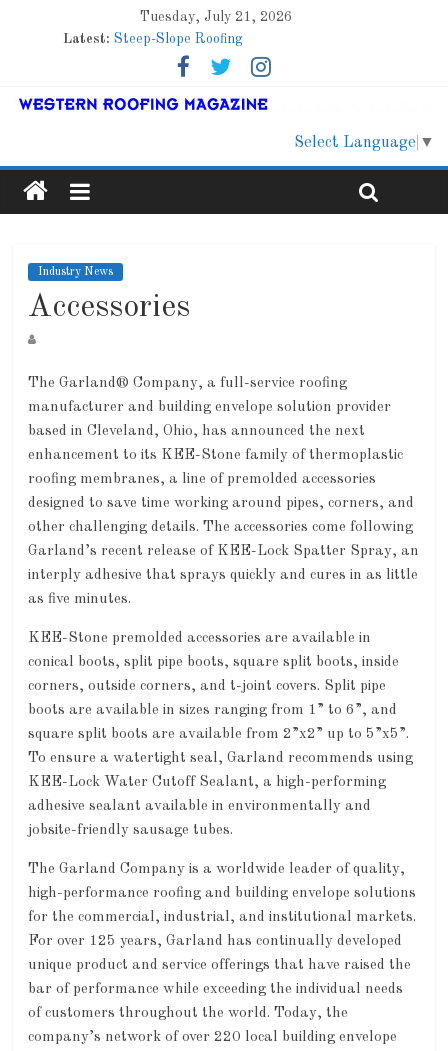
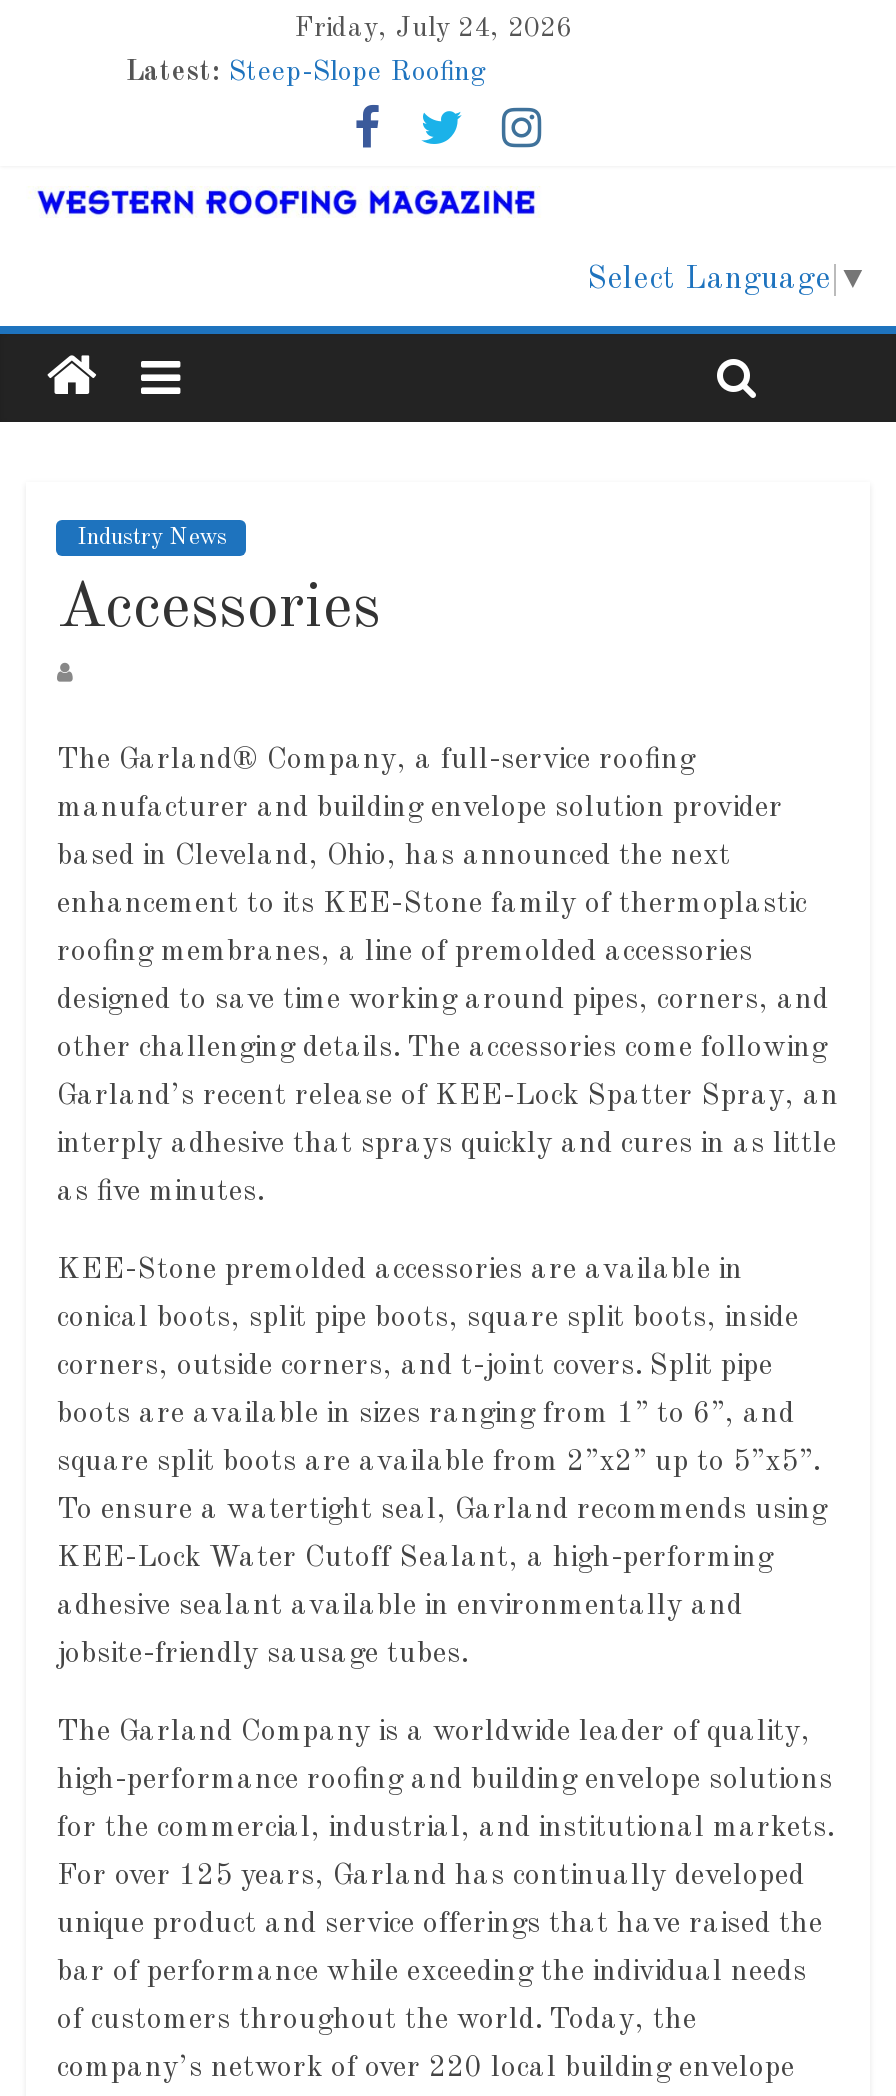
[140,10,292,24] Tuesday, July 21, 2026 -> [294,14,572,42] Friday, July 24, 2026

